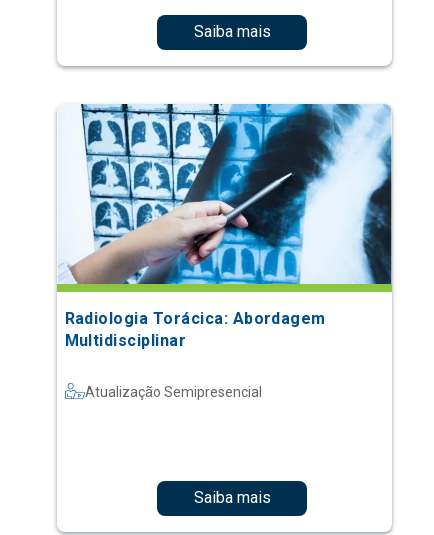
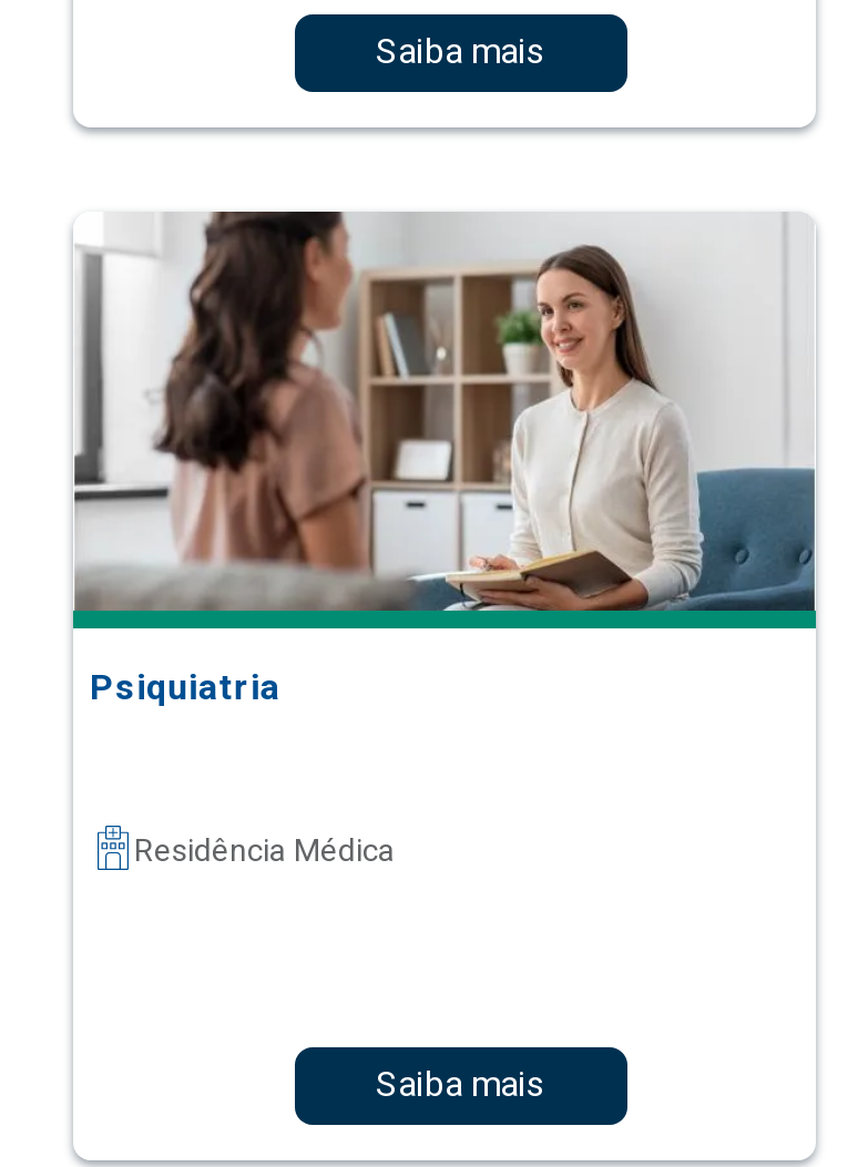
[56,103,393,350] [image] | Radiologia Torácica: Abordagem | Multidisciplinar -> [71,209,818,708] [image] | Psiquiatria
[84,384,261,400] Atualização Semipresencial -> [134,832,396,867] Residência Médica

